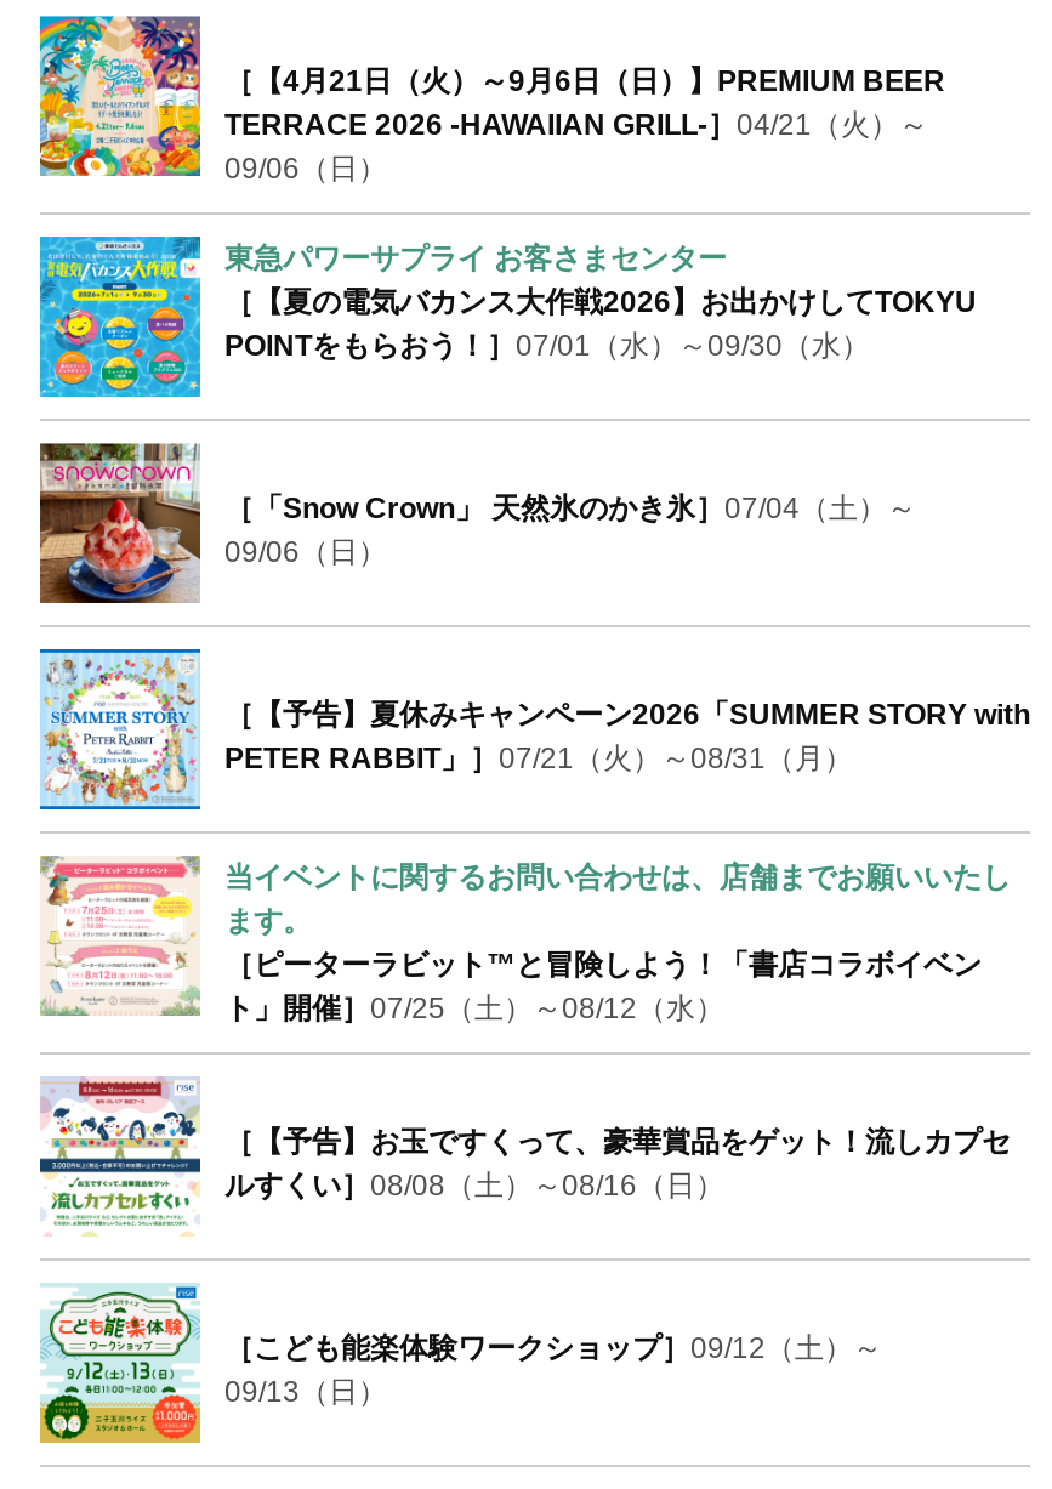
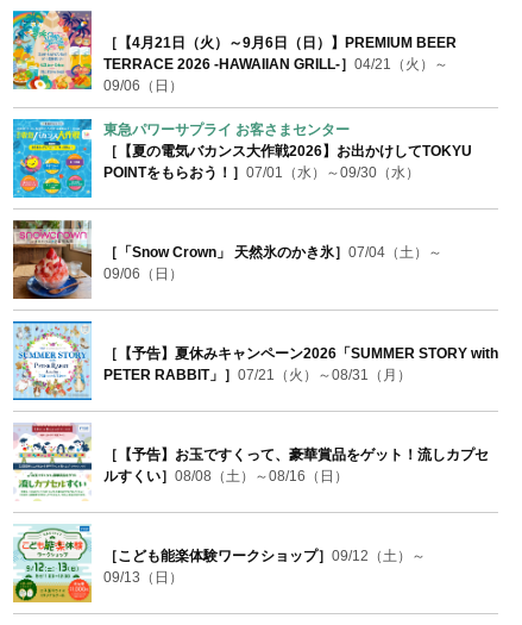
[38,856,1011,1025] [image] | 当イベントに関するお問い合わせは、店舗までお願いいたし | ます。 | ［ピーターラビット™と冒険しよう！「書店コラボイベン | ト」開催］07/25（土）～08/12（水） -> none

